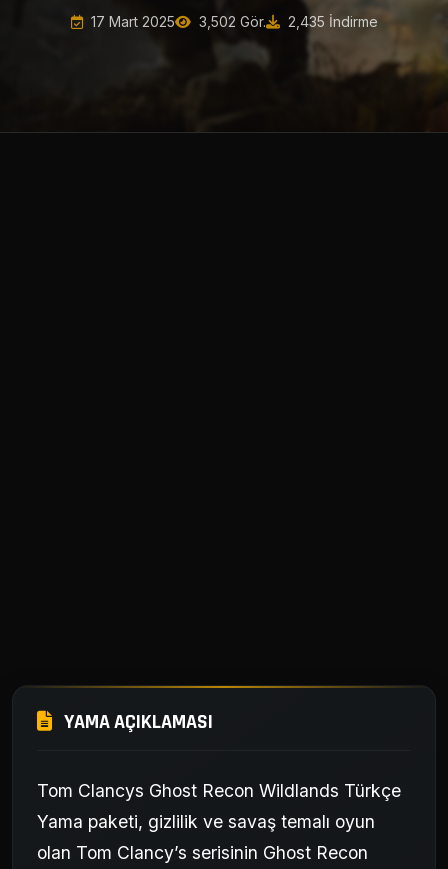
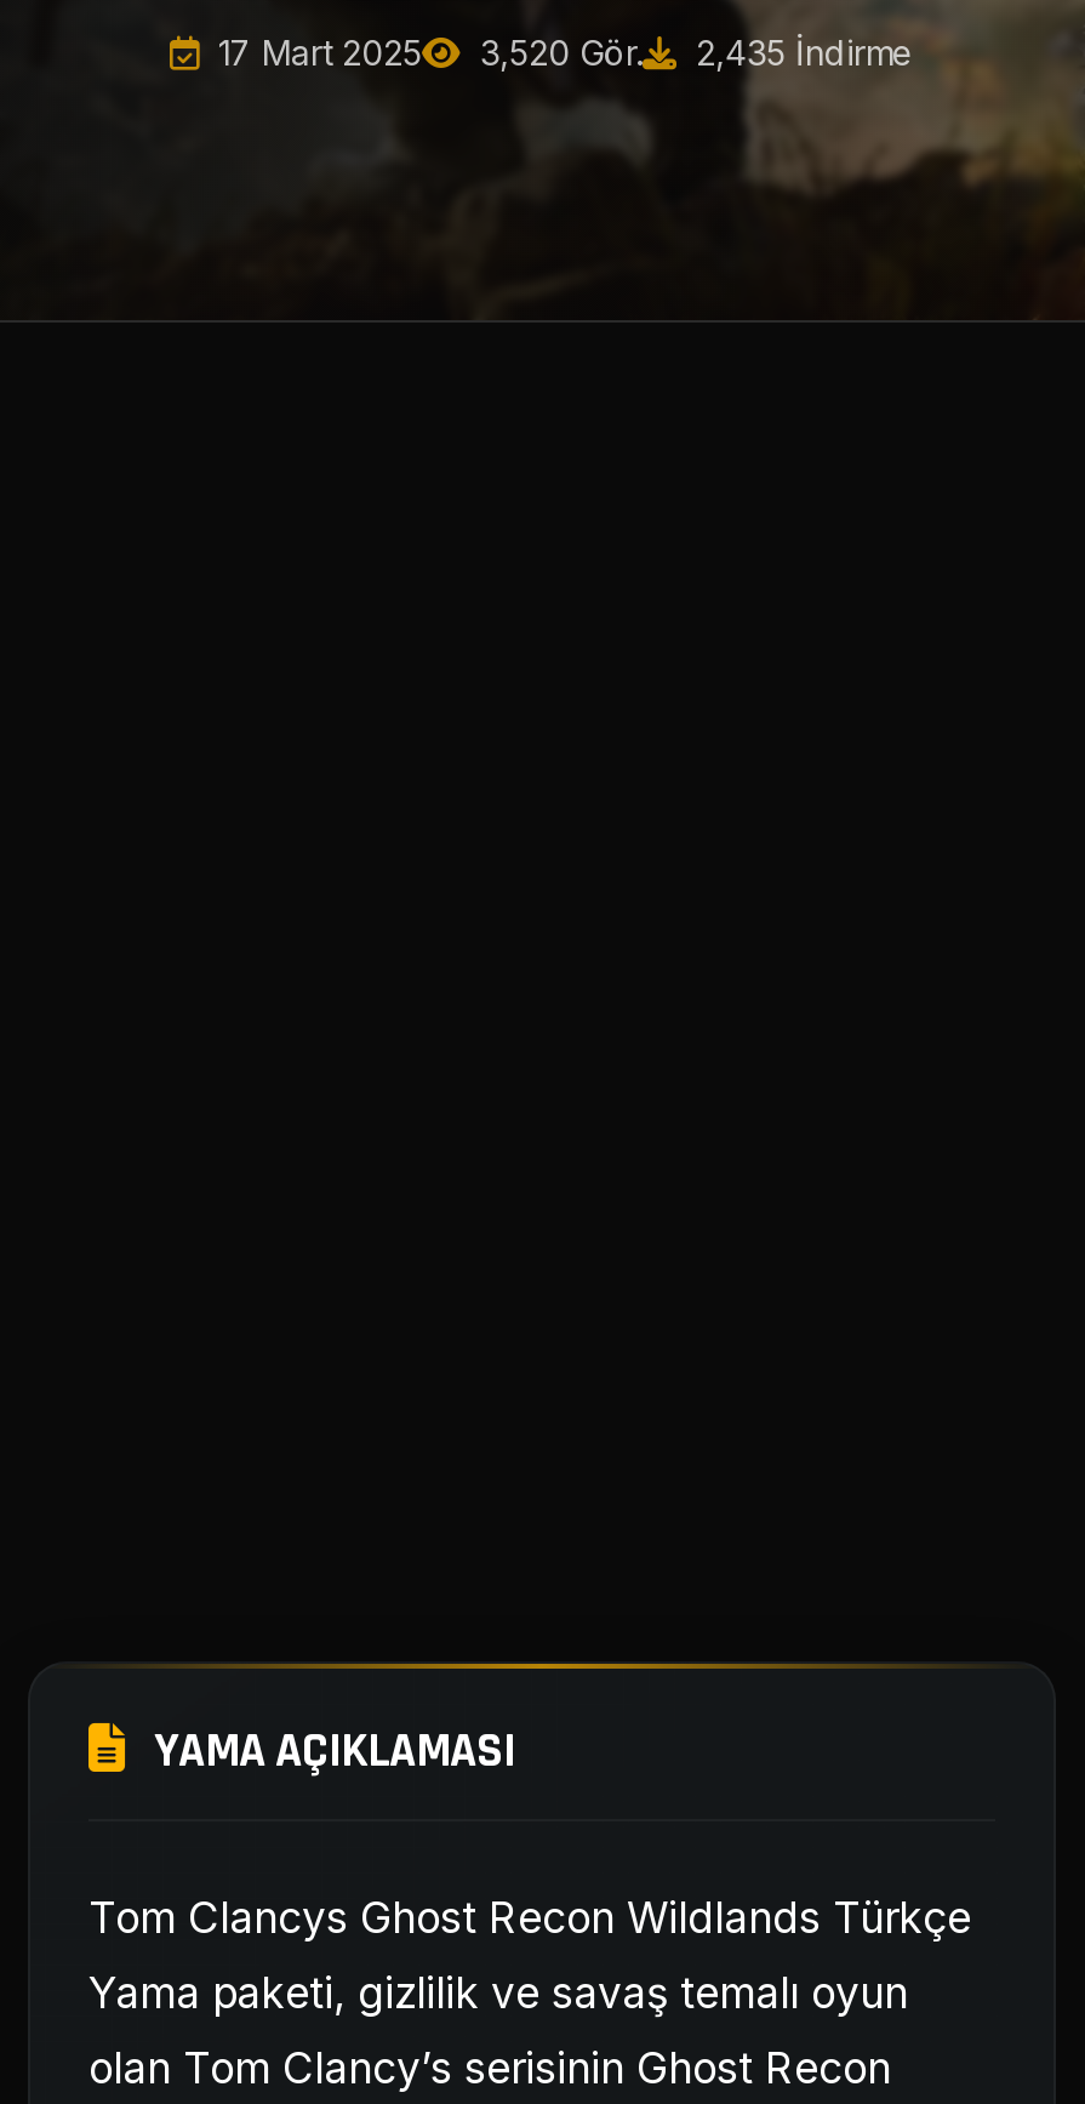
[86,13,377,30] 17 Mart 2025 3,502 Gör. 2,435 İndirme -> [209,32,914,73] 17 Mart 2025 3,520 Gör. 2,435 İndirme

